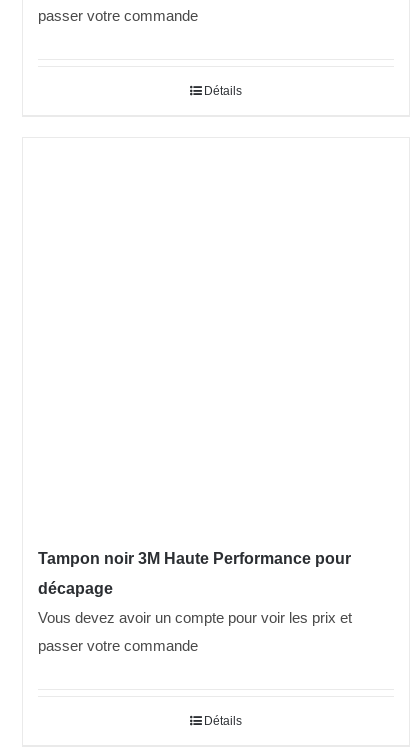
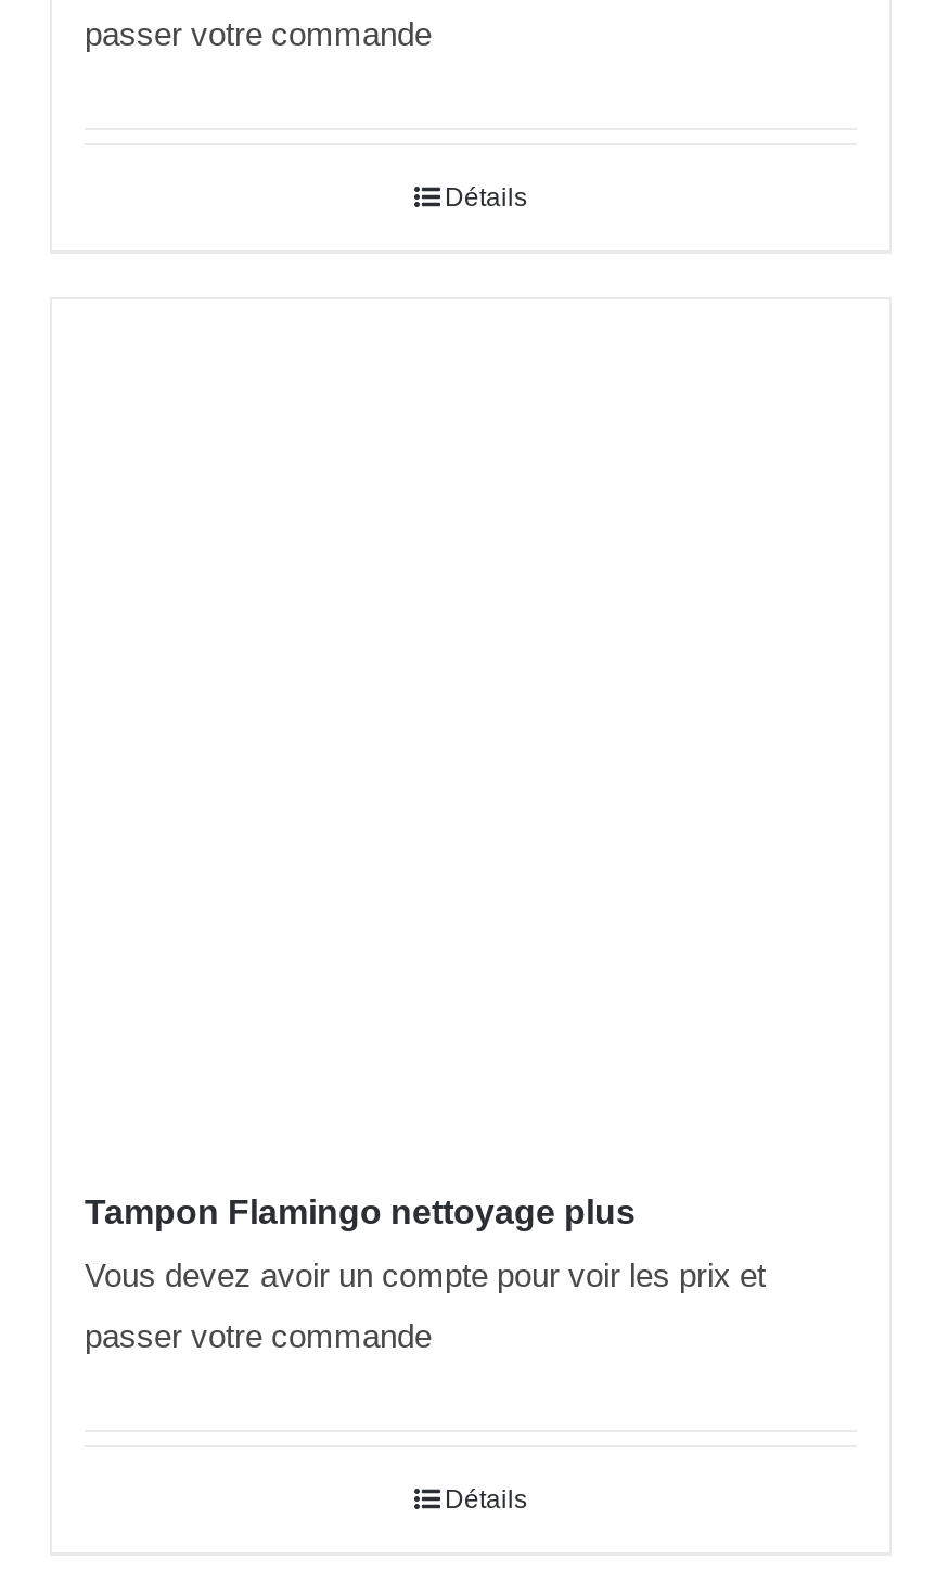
[38,550,351,597] Tampon noir 3M Haute Performance pour | décapage -> [85,1193,636,1230] Tampon Flamingo nettoyage plus

